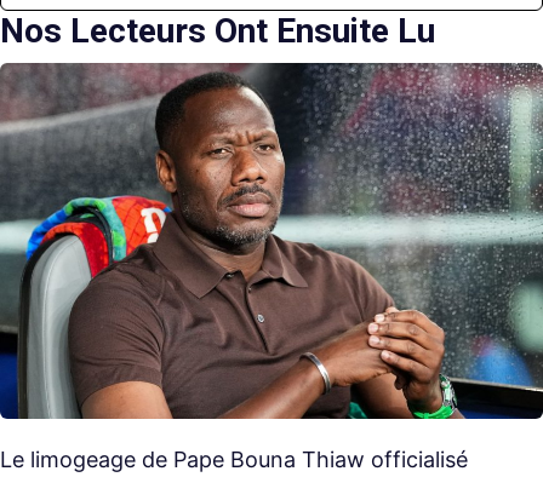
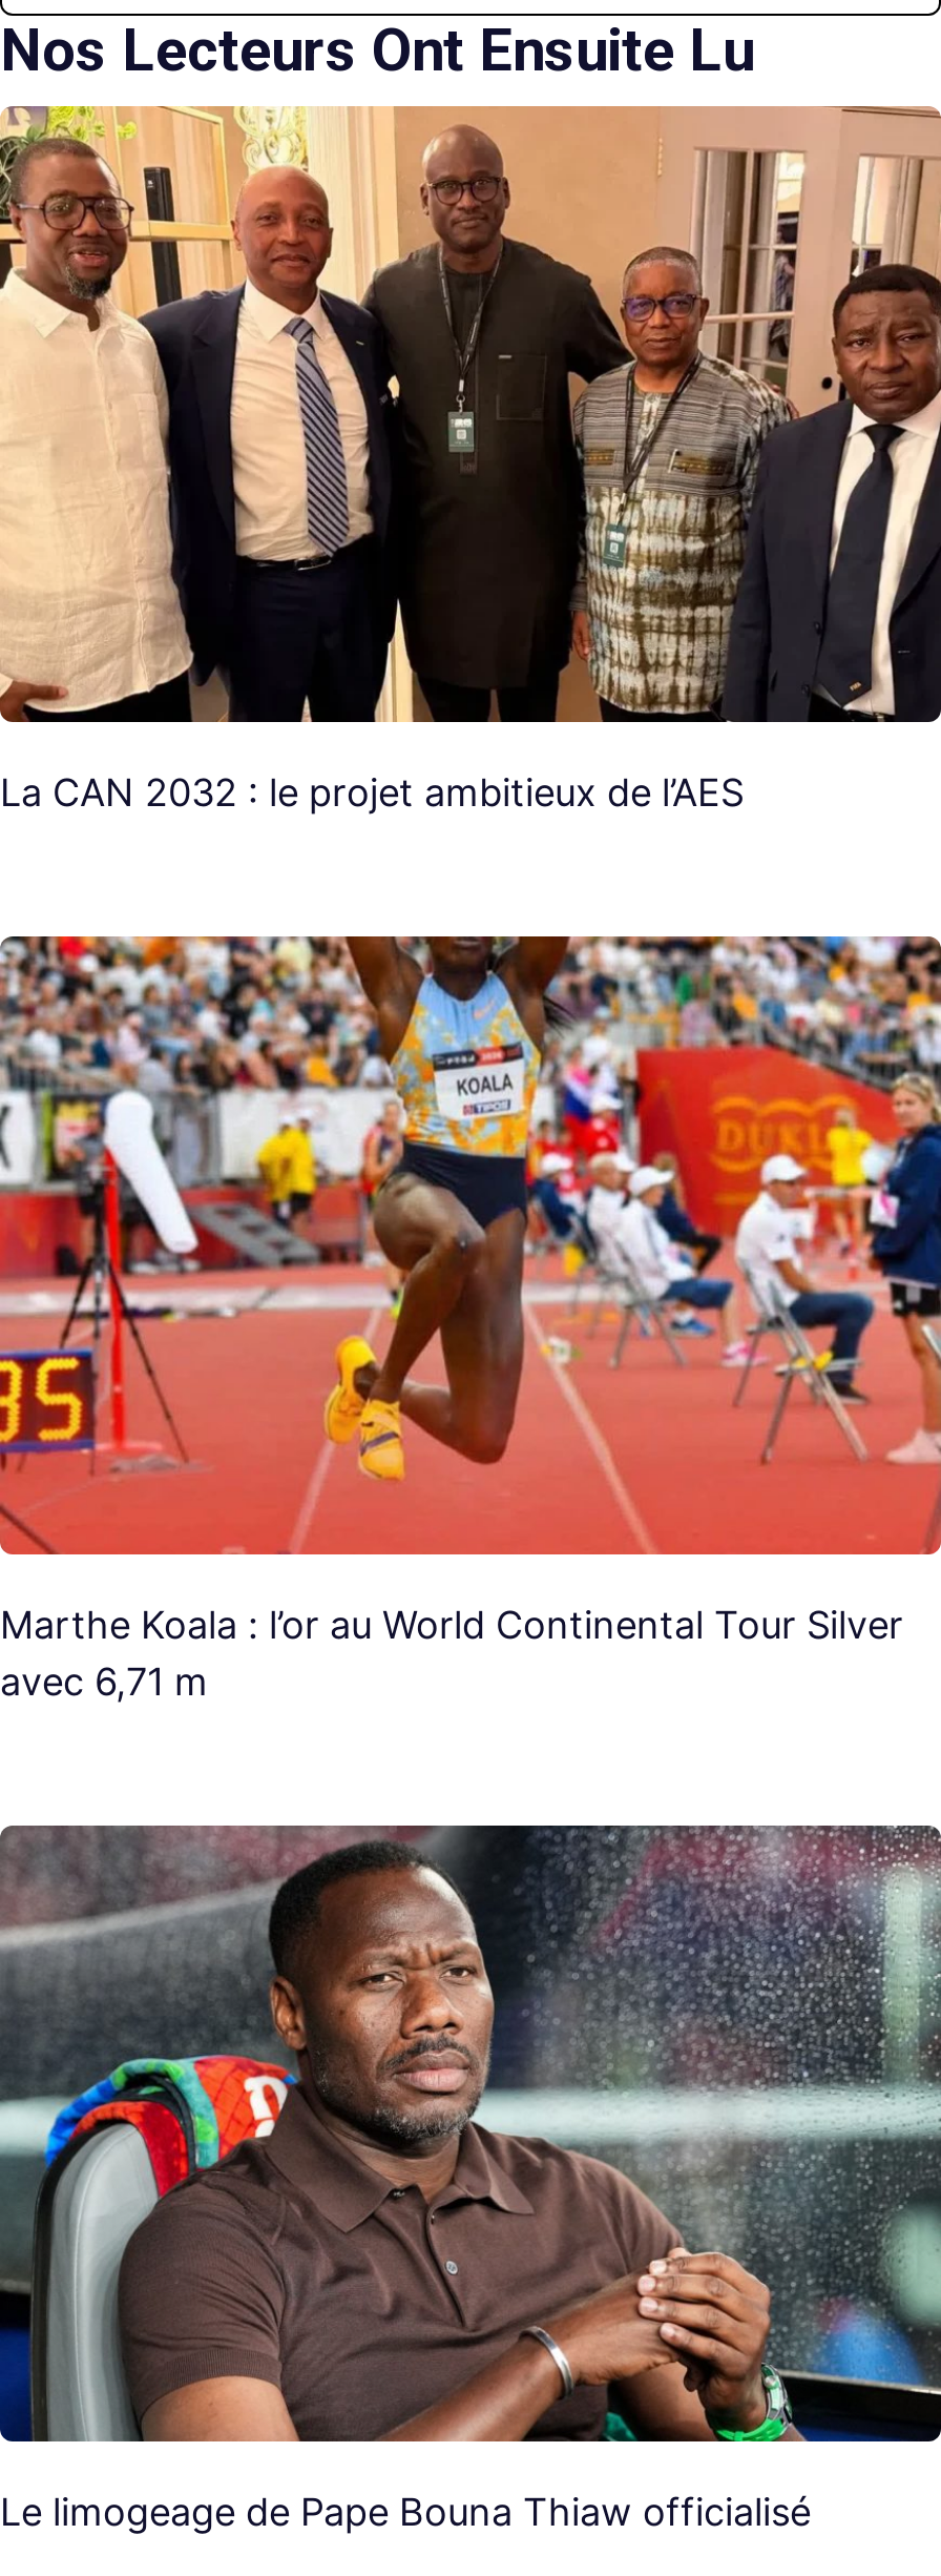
none -> [0,103,935,815] [image] | La CAN 2032 : le projet ambitieux de l’AES
none -> [0,933,935,1703] [image] | Marthe Koala : l’or au World Continental Tour Silver | avec 6,71 m

